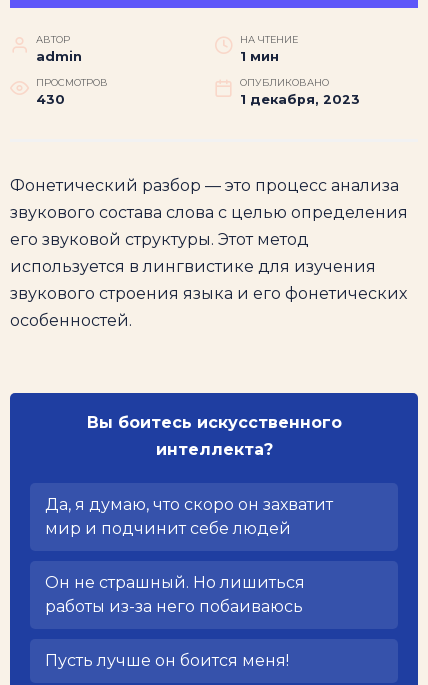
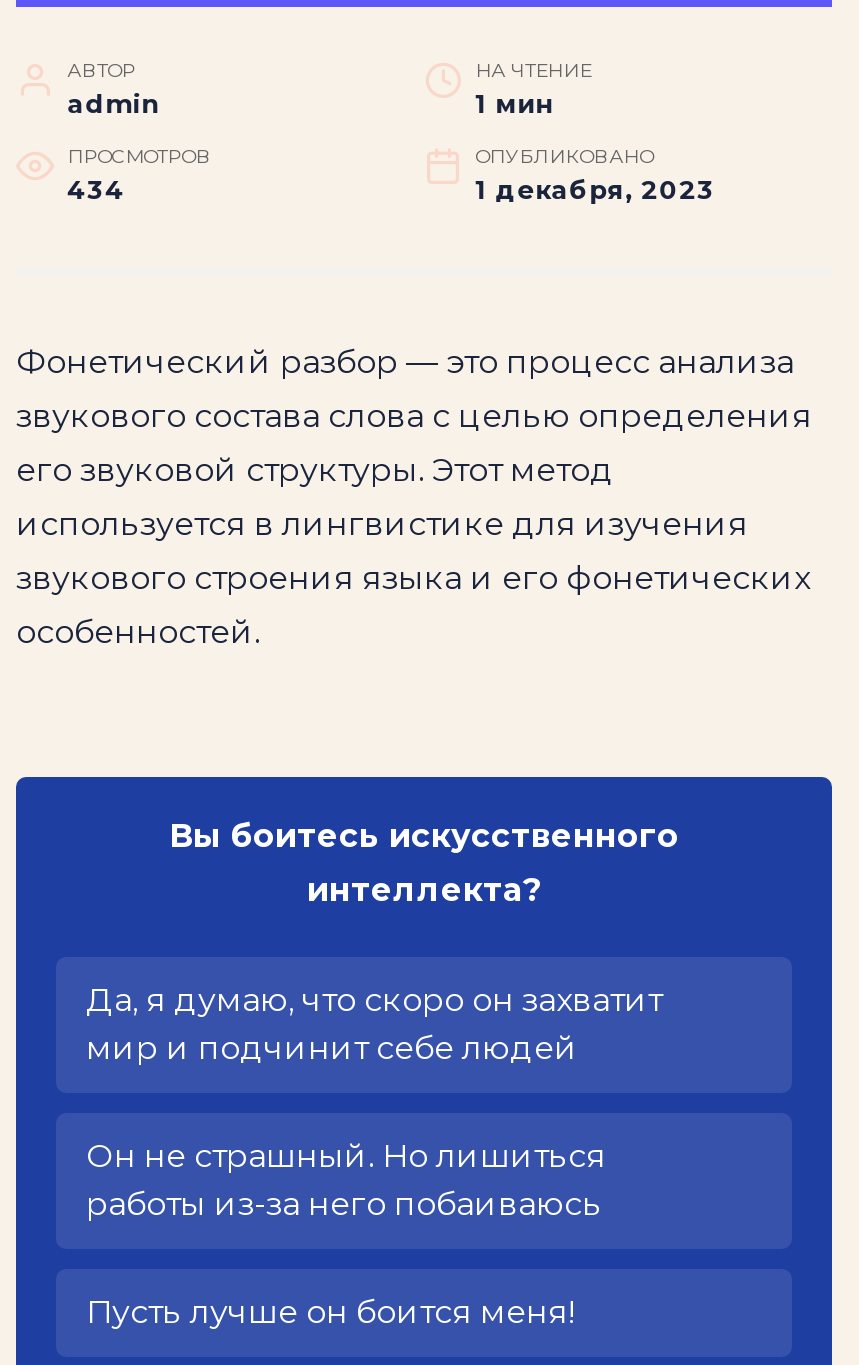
[36,92,65,107] 430 -> [67,175,125,205] 434

